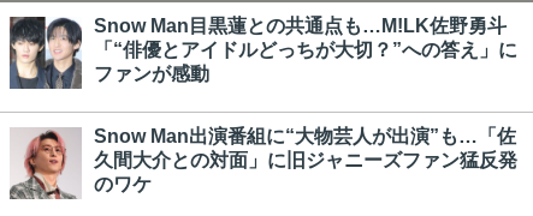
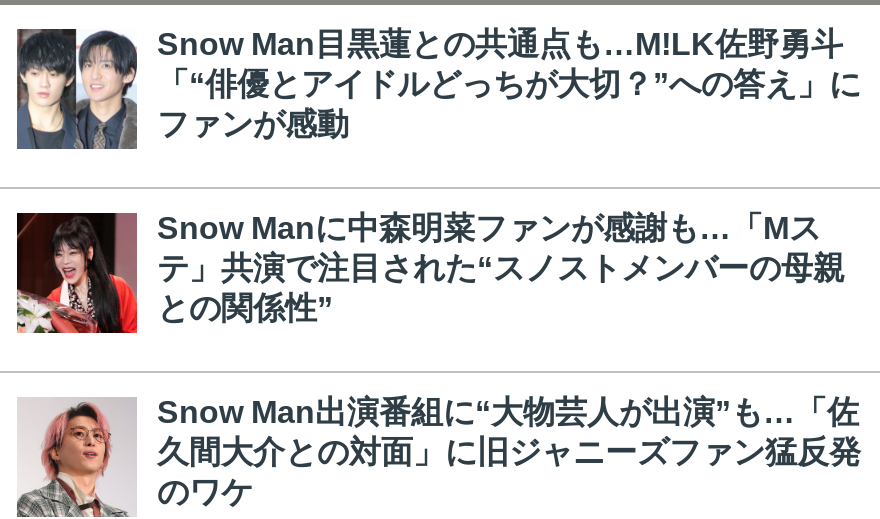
none -> [15,211,845,333] [image] | Snow Manに中森明菜ファンが感謝も…「Mス | テ」共演で注目された“スノストメンバーの母親 | との関係性”

